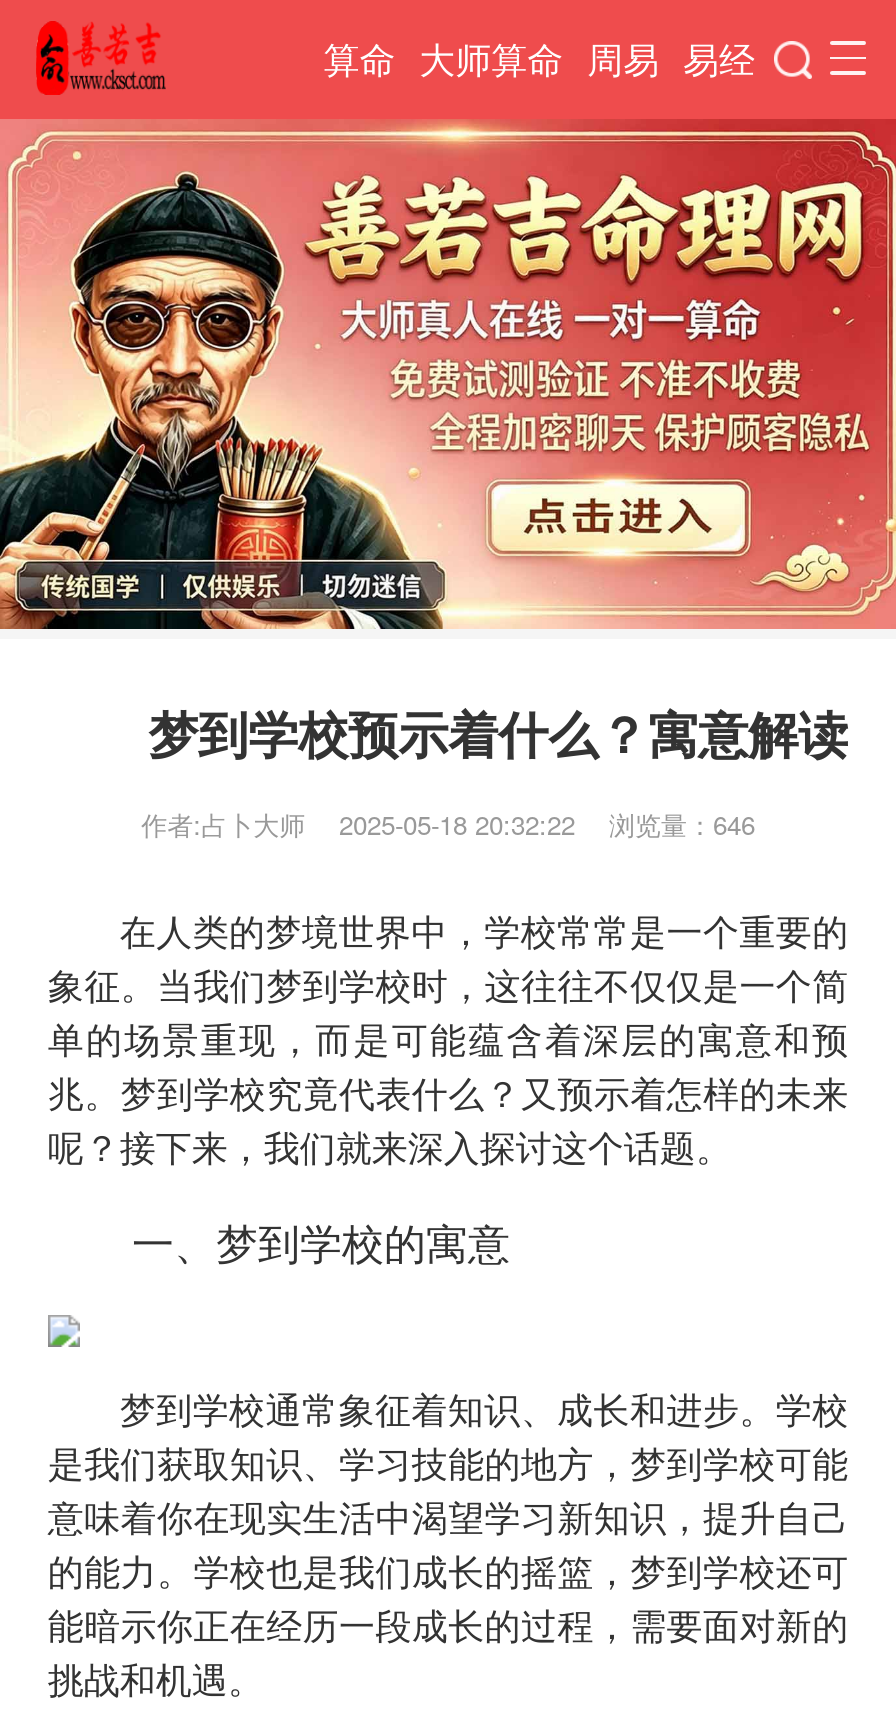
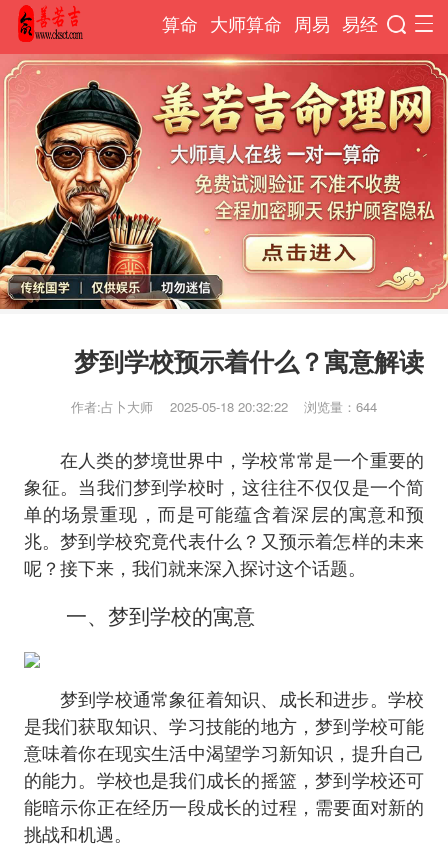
[141,805,755,843] 作者:占卜大师 2025-05-18 20:32:22 浏览量：646 -> [71,397,377,416] 作者:占卜大师 2025-05-18 20:32:22 浏览量：644

